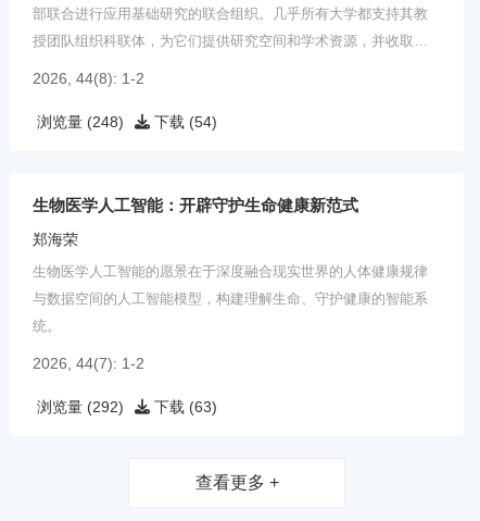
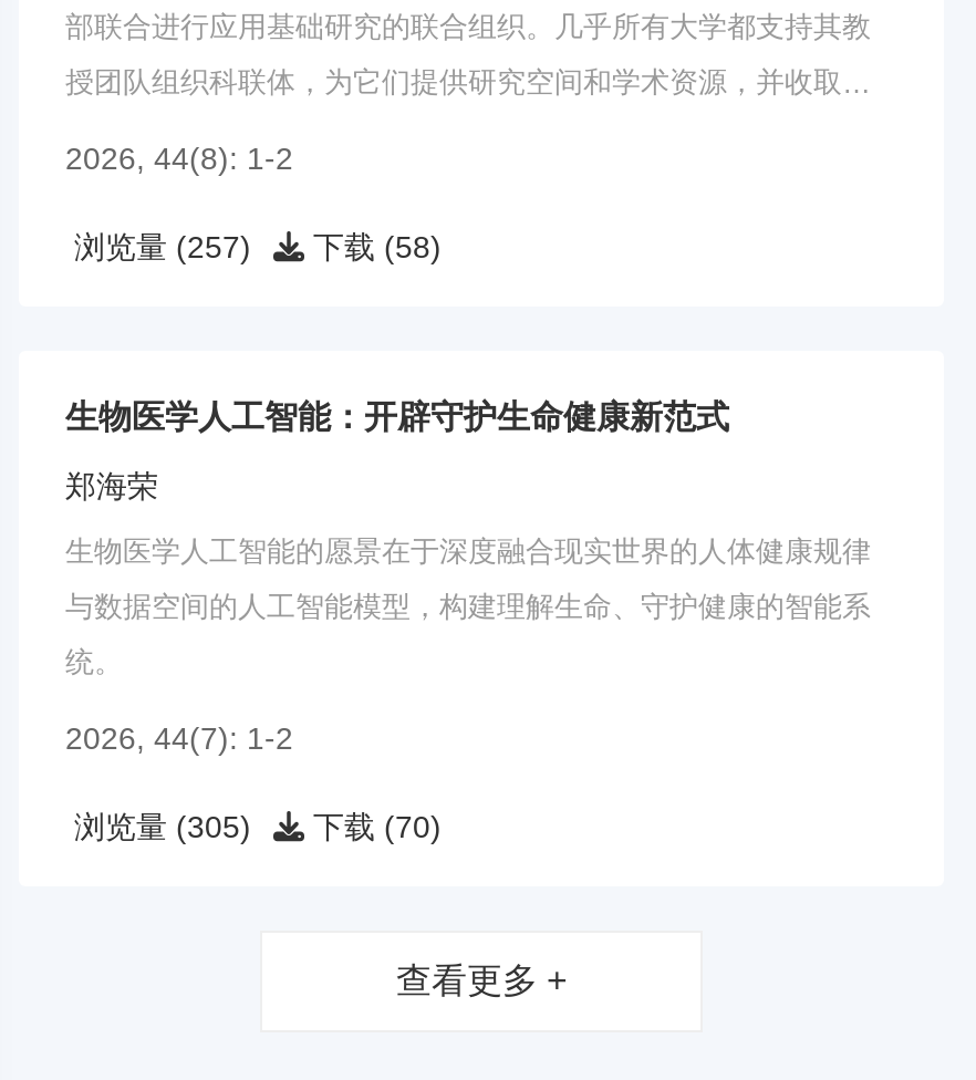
[33,114,124,131] 浏览量 (248) -> [65,230,251,266] 浏览量 (257)
[150,114,217,131] 下载 (54) -> [304,230,442,266] 下载 (58)
[33,399,124,416] 浏览量 (292) -> [65,810,251,845] 浏览量 (305)
[150,399,217,416] 下载 (63) -> [304,810,442,845] 下载 (70)

